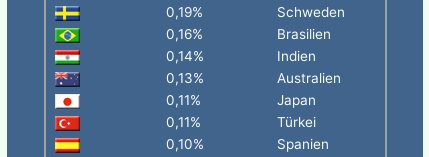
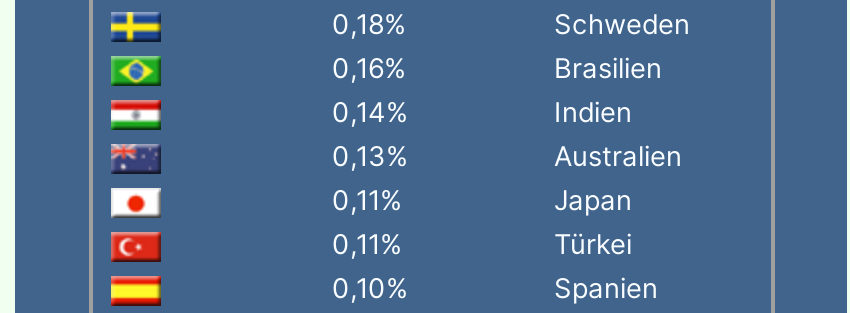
[165,4,202,20] 0,19% -> [332,8,406,40] 0,18%

